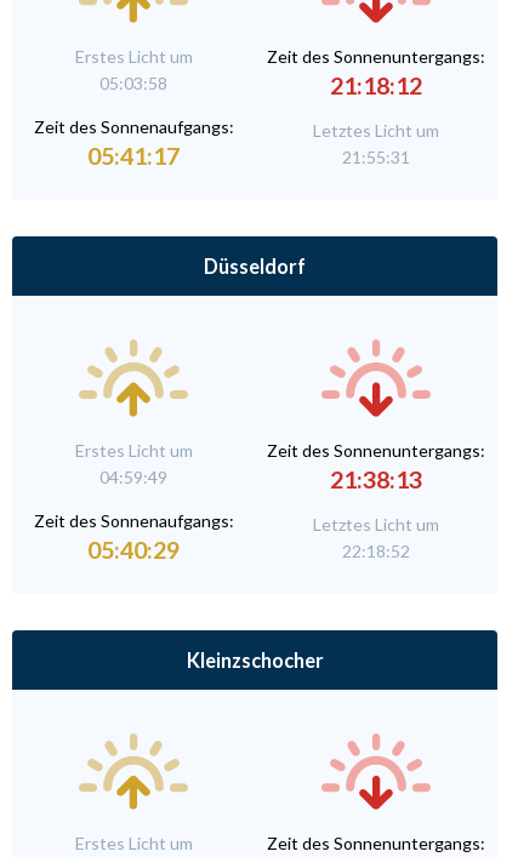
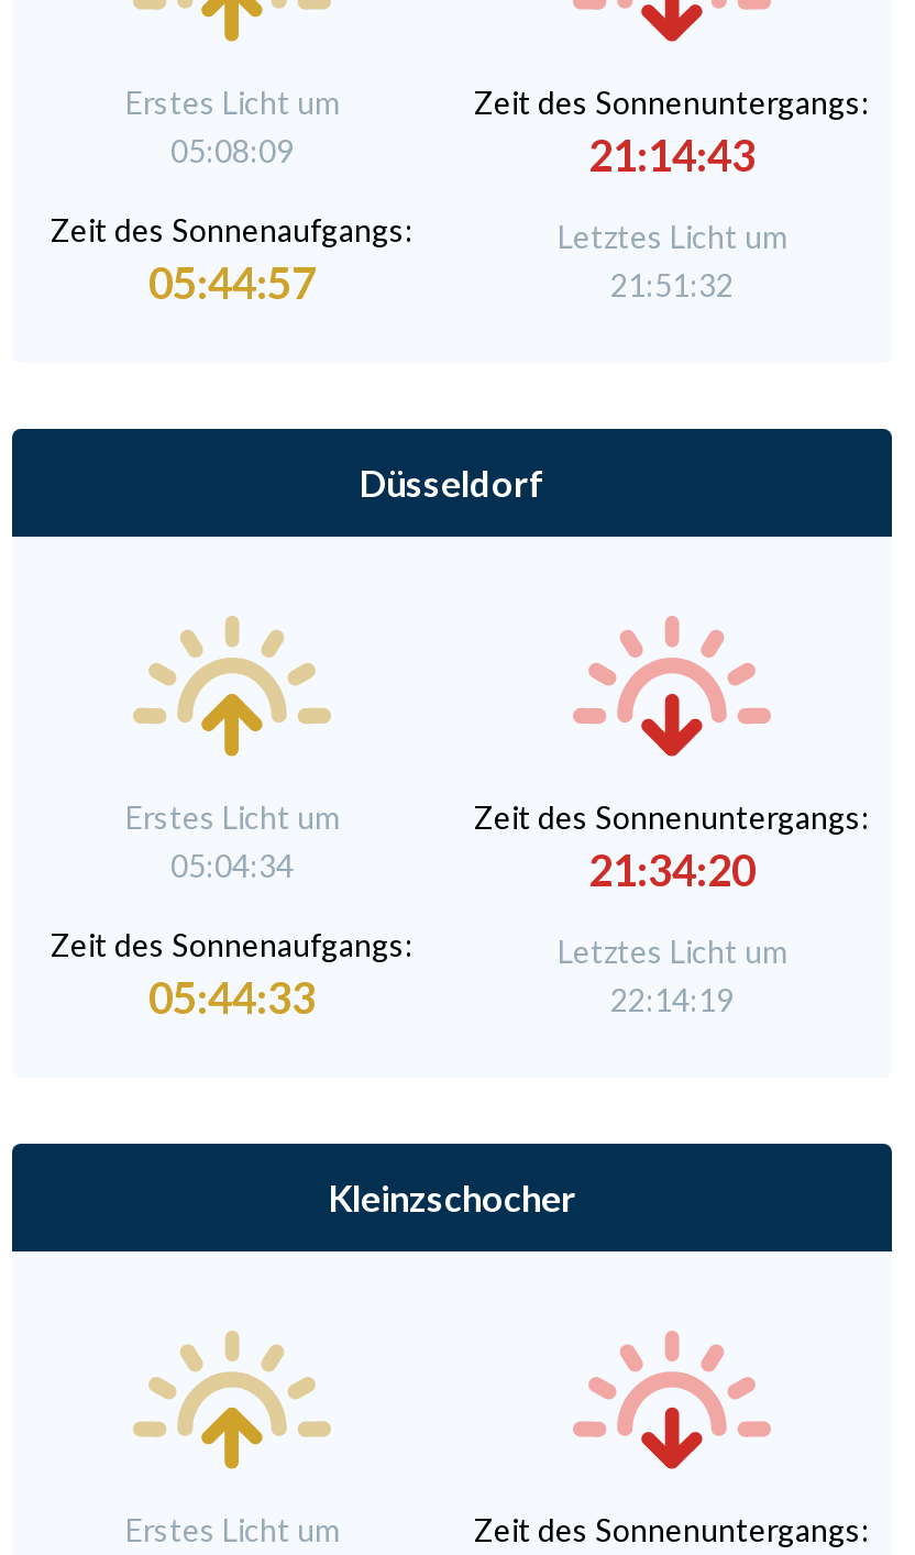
[99,73,167,93] 05:03:58 -> [170,132,294,169] 05:08:09
[330,72,422,99] 21:18:12 -> [588,130,756,180] 21:14:43
[87,142,180,170] 05:41:17 -> [148,257,316,308] 05:44:57
[342,147,410,167] 21:55:31 -> [610,266,734,304] 21:51:32
[99,466,167,487] 04:59:49 -> [170,846,294,883] 05:04:34
[330,465,422,493] 21:38:13 -> [588,843,756,894] 21:34:20
[87,535,180,563] 05:40:29 -> [148,971,316,1022] 05:44:33
[342,540,410,561] 22:18:52 -> [610,980,734,1017] 22:14:19

